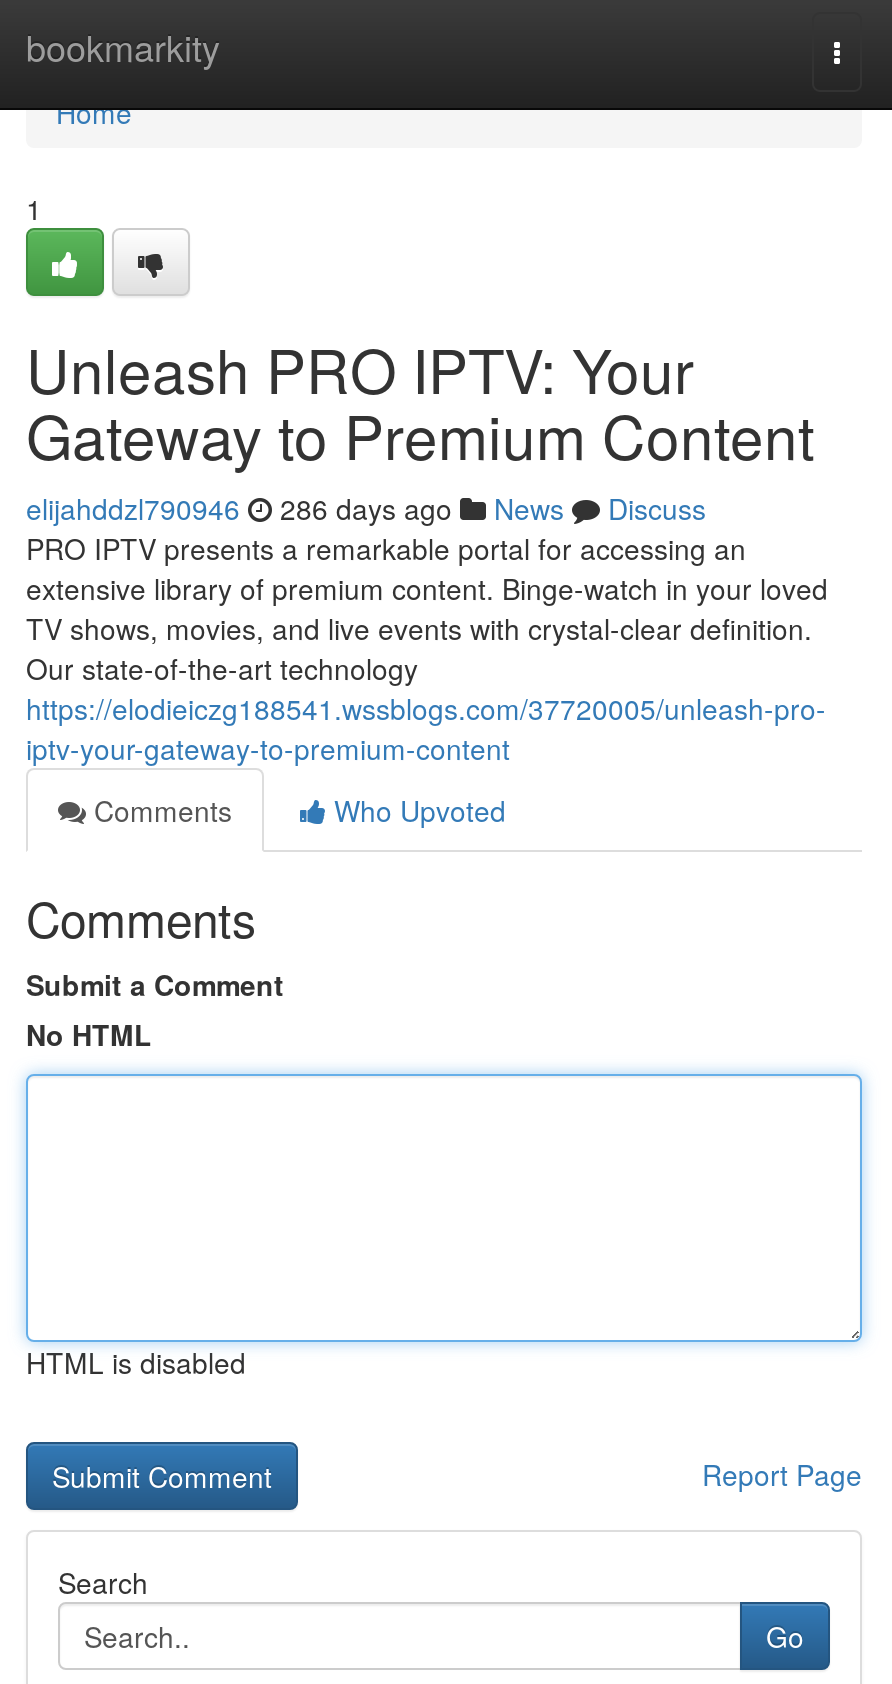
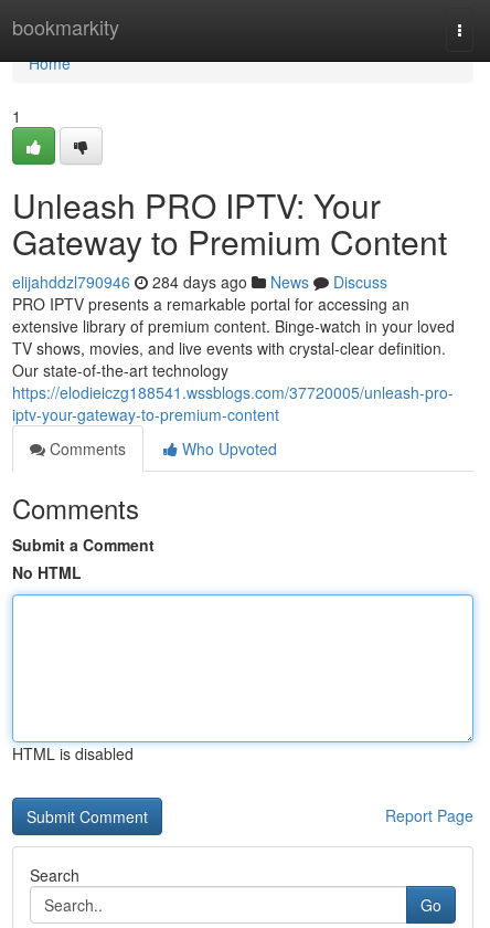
[26,488,706,528] elijahddzl790946 286 days ago News Discuss -> [12,271,387,293] elijahddzl790946 284 days ago News Discuss

